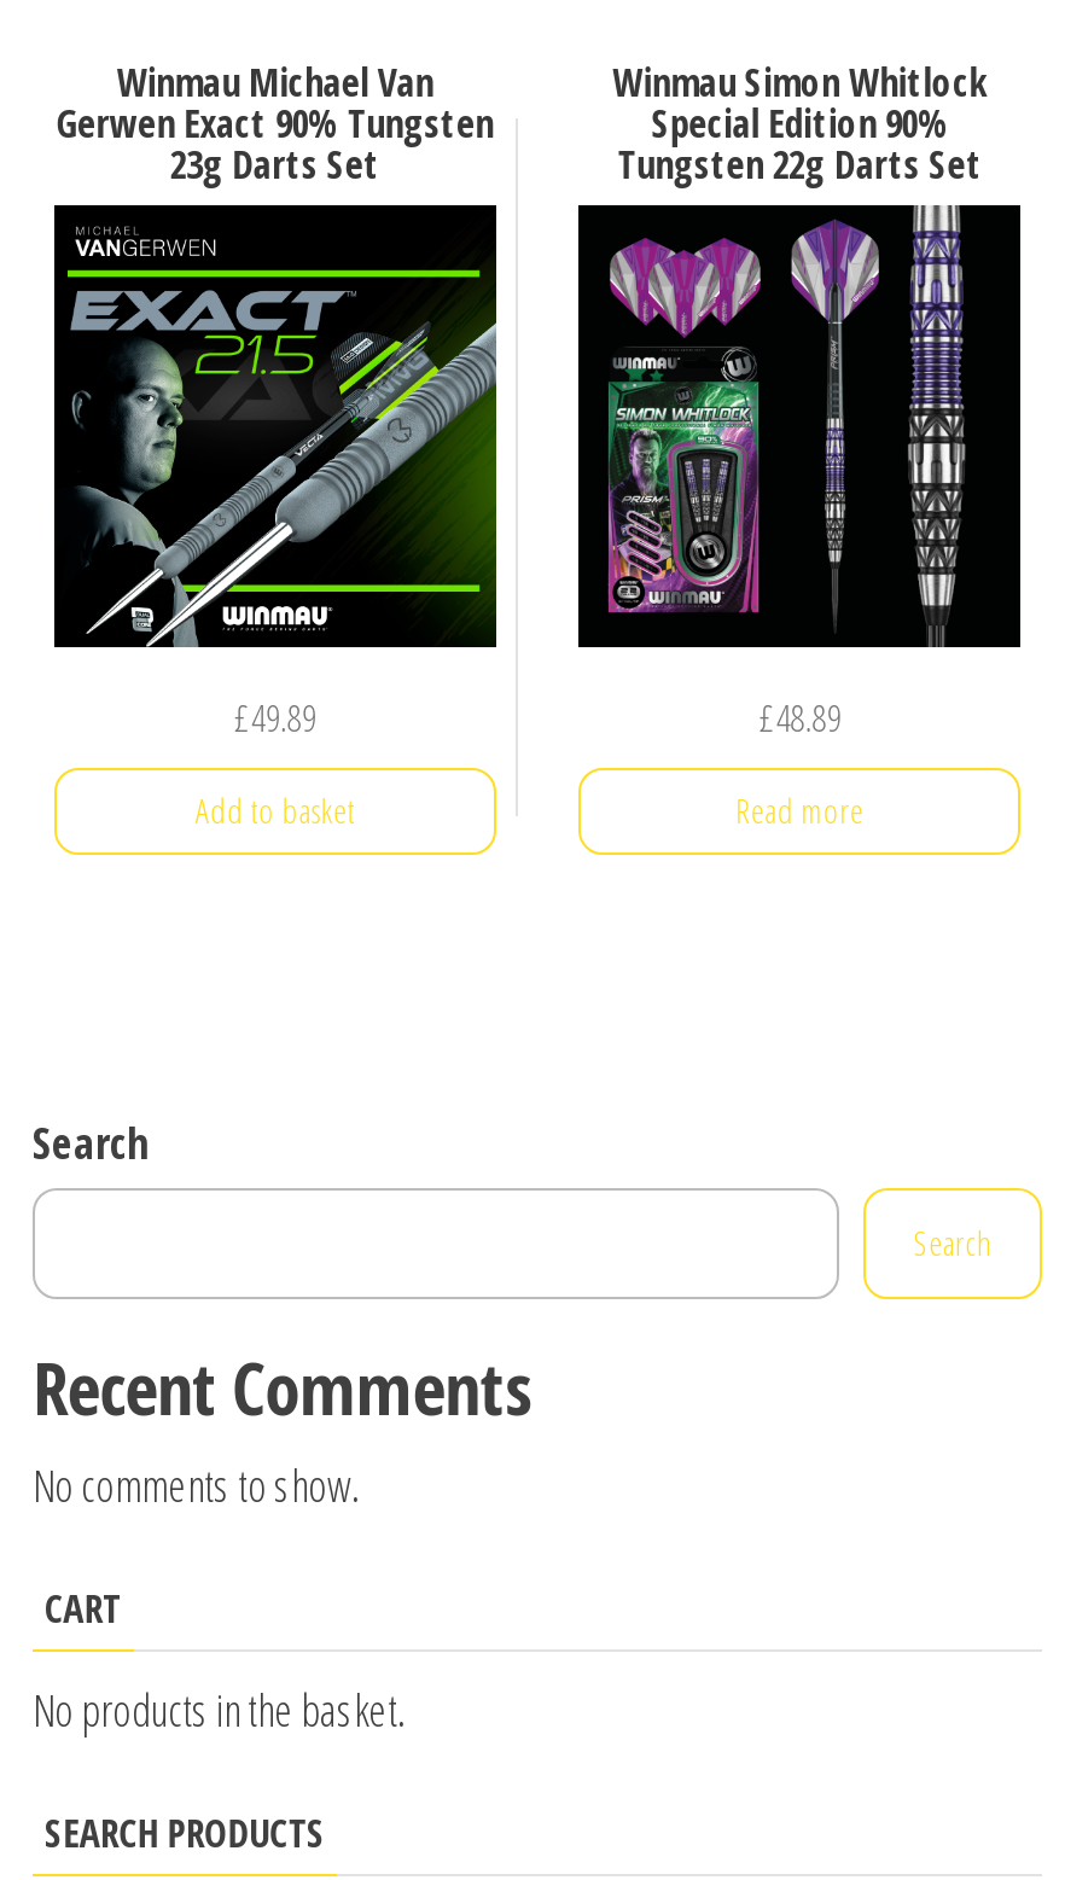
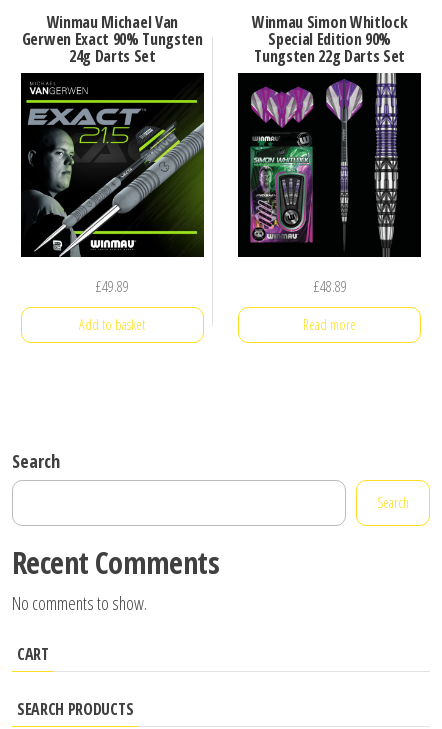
[170,137,380,190] 23g Darts Set -> [69,45,156,67] 24g Darts Set
[33,1681,405,1738] No products in the basket. -> none

